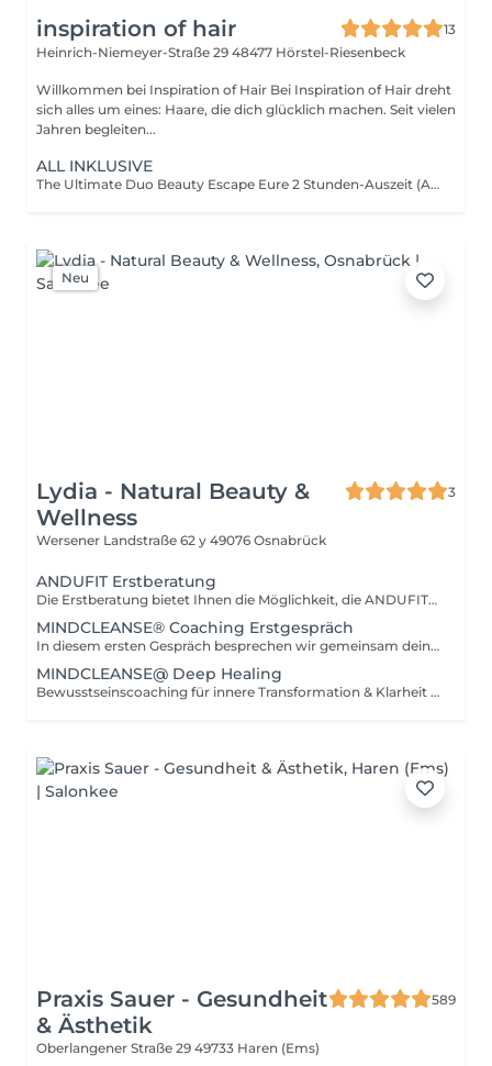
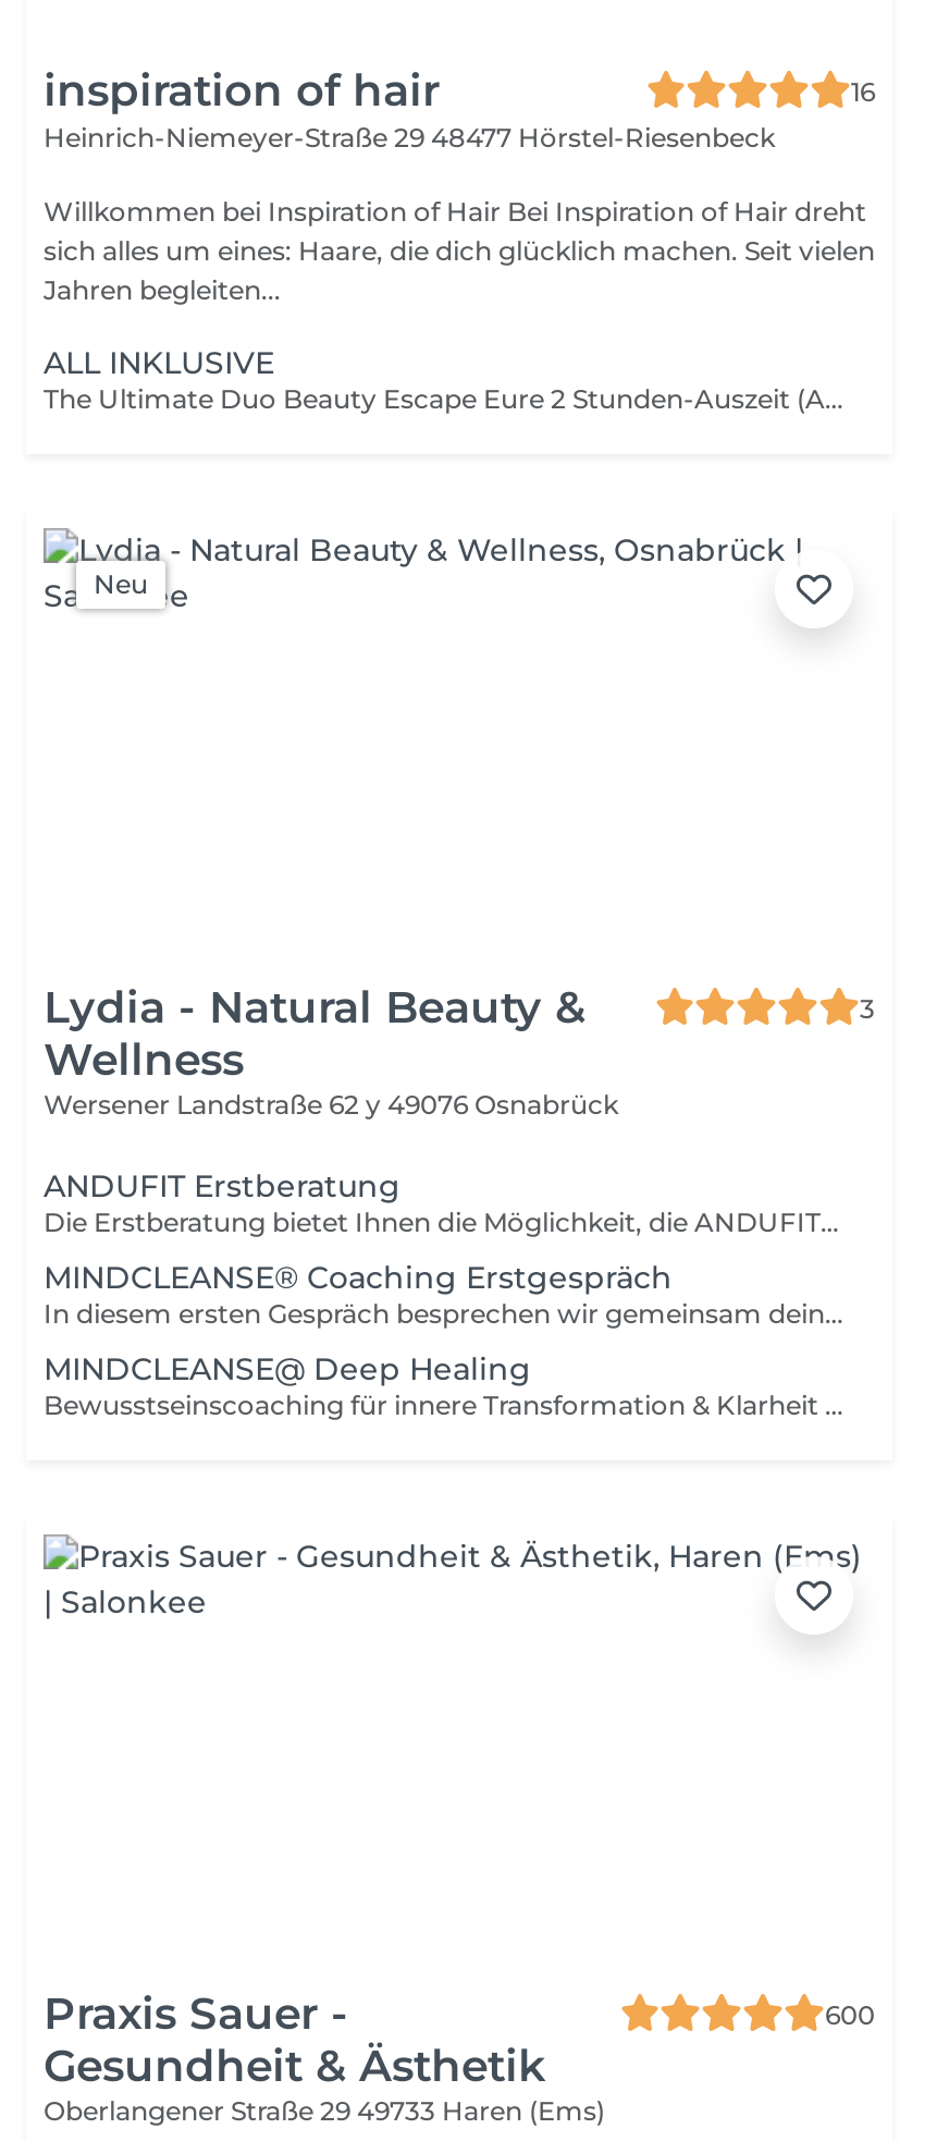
[444,21,456,37] 13 -> [851,75,875,108] 16
[432,991,456,1008] 589 -> [825,1998,875,2031] 600

